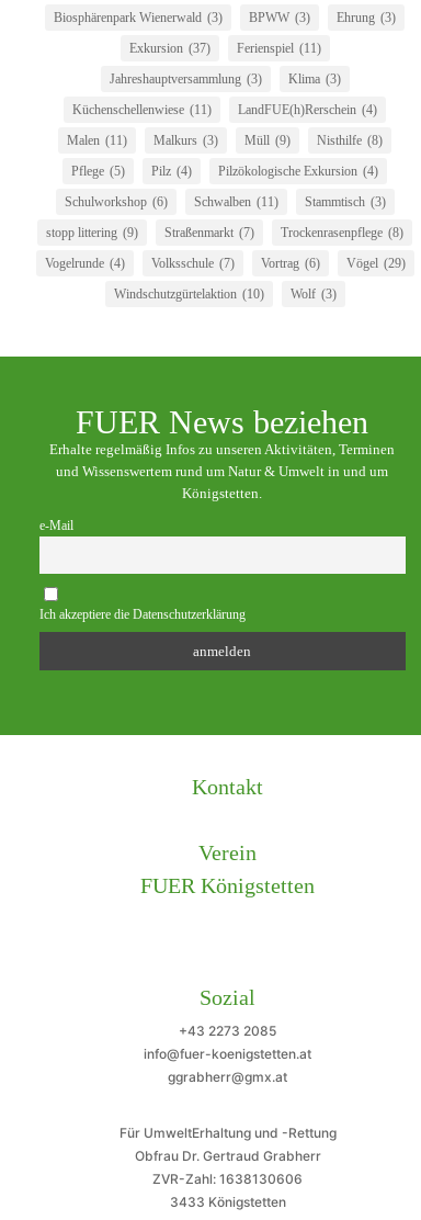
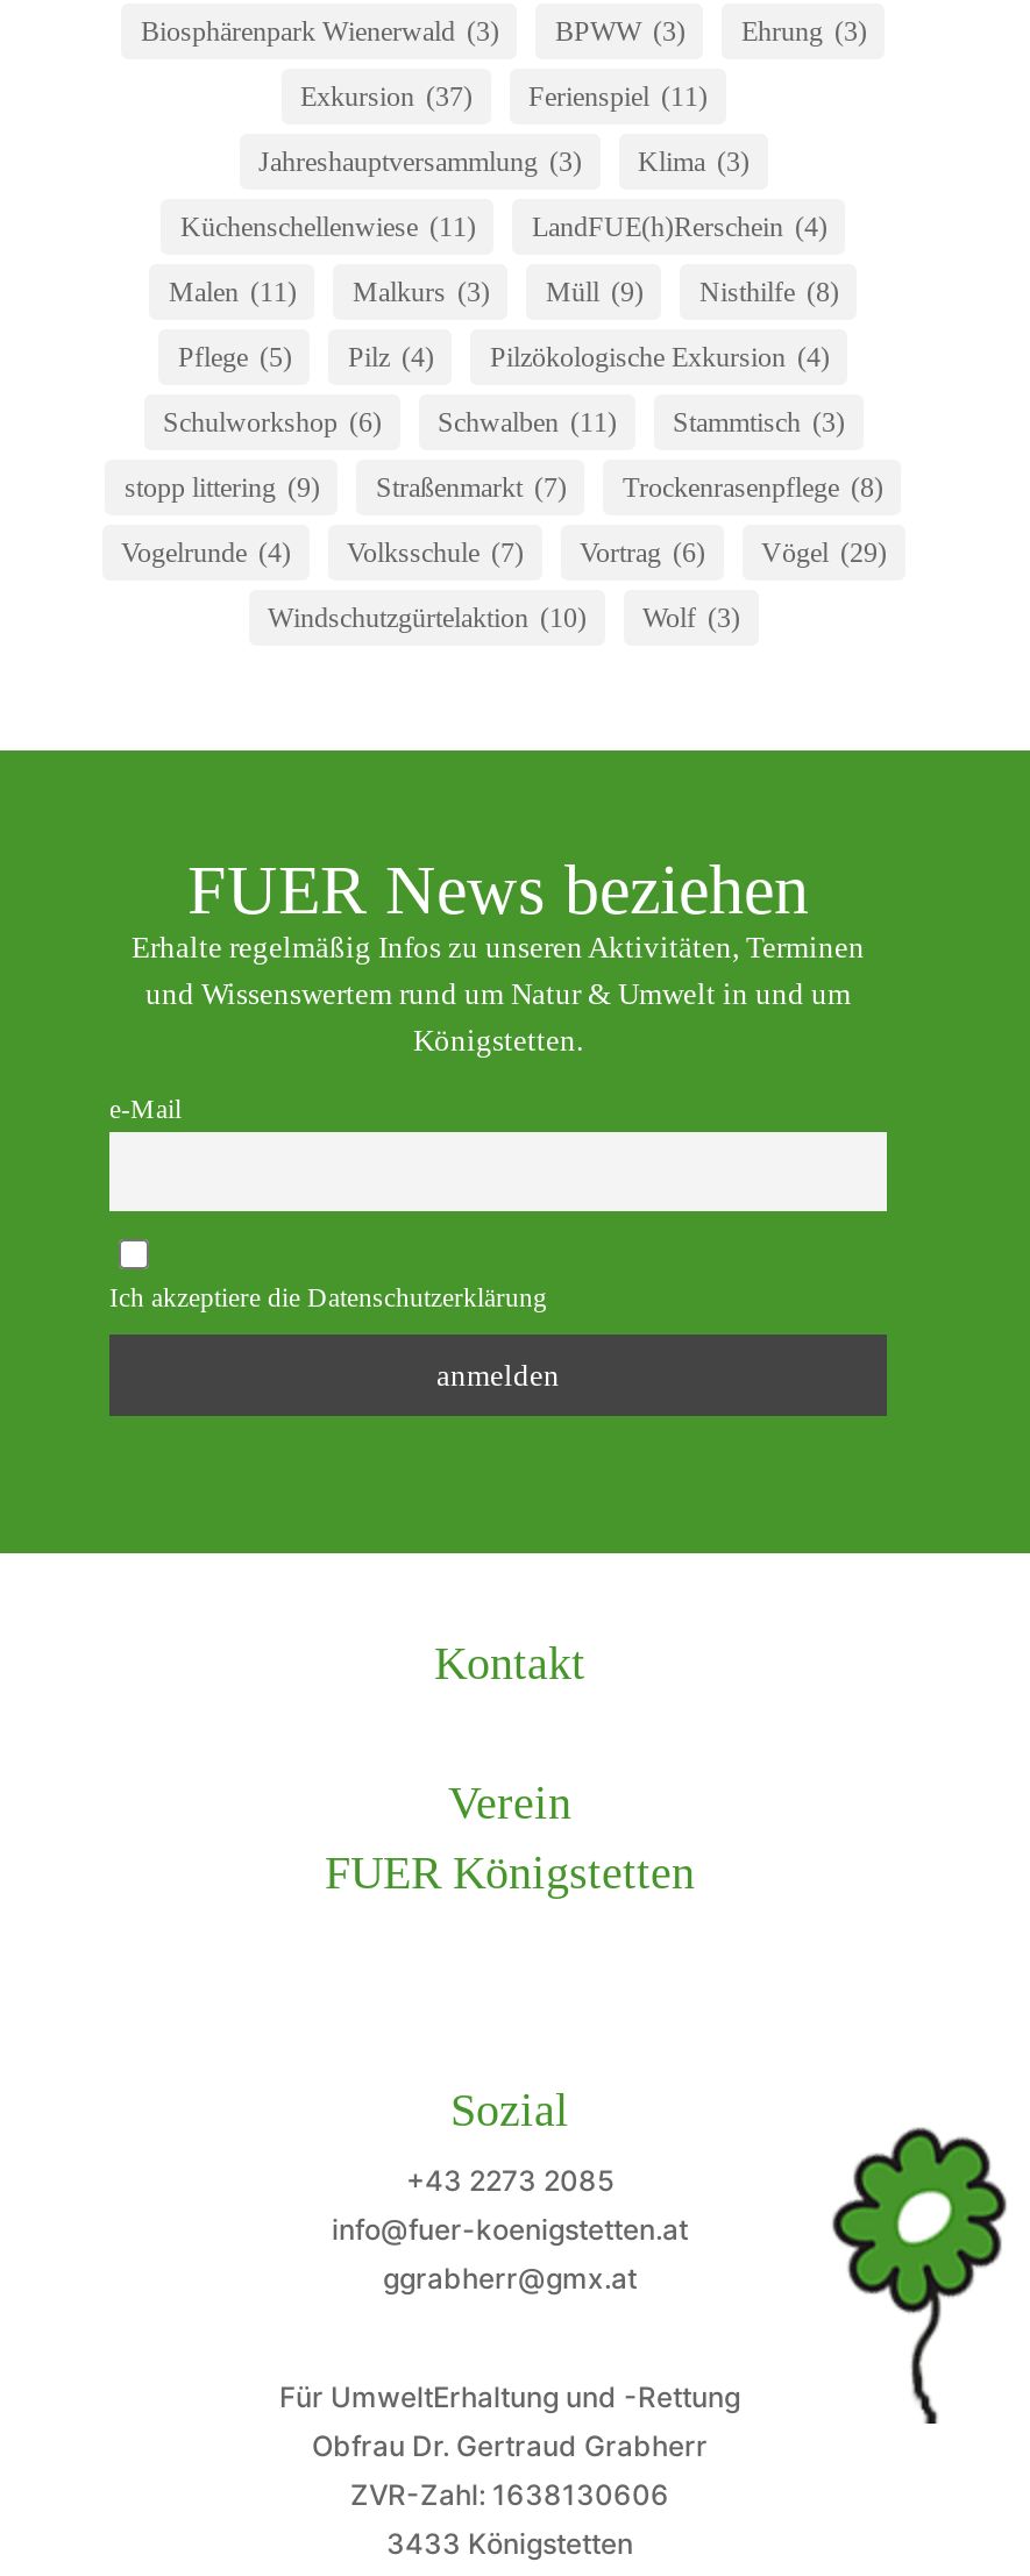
none -> [831,2126,1008,2426] [image]

